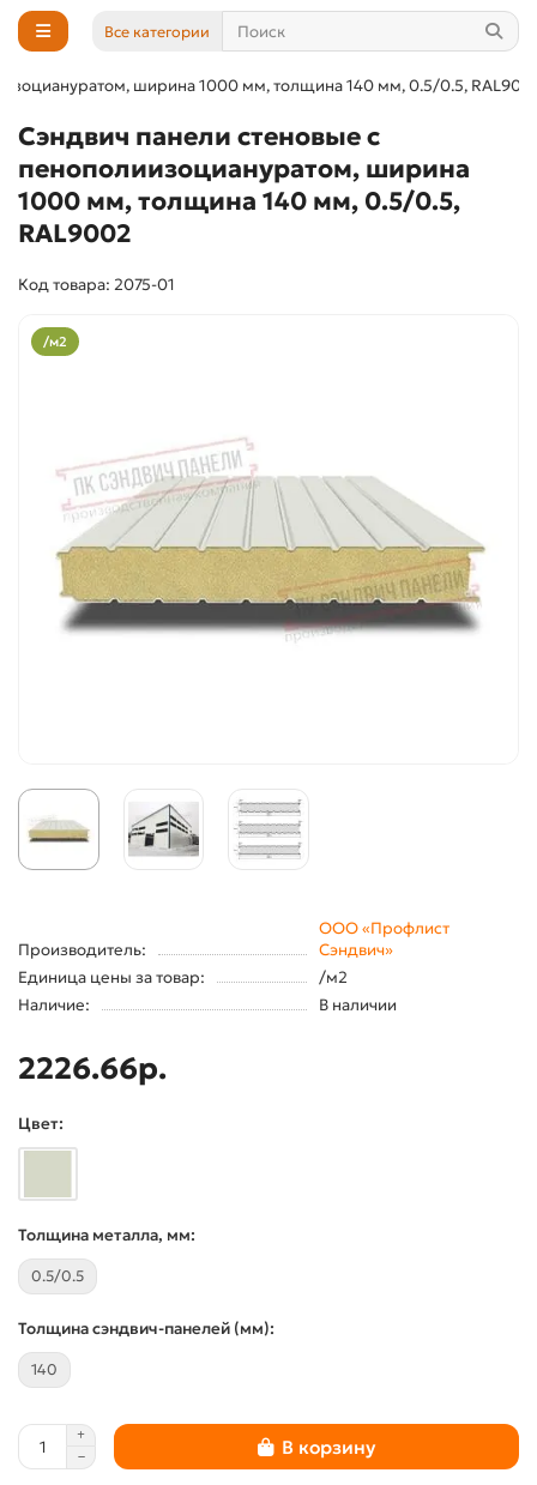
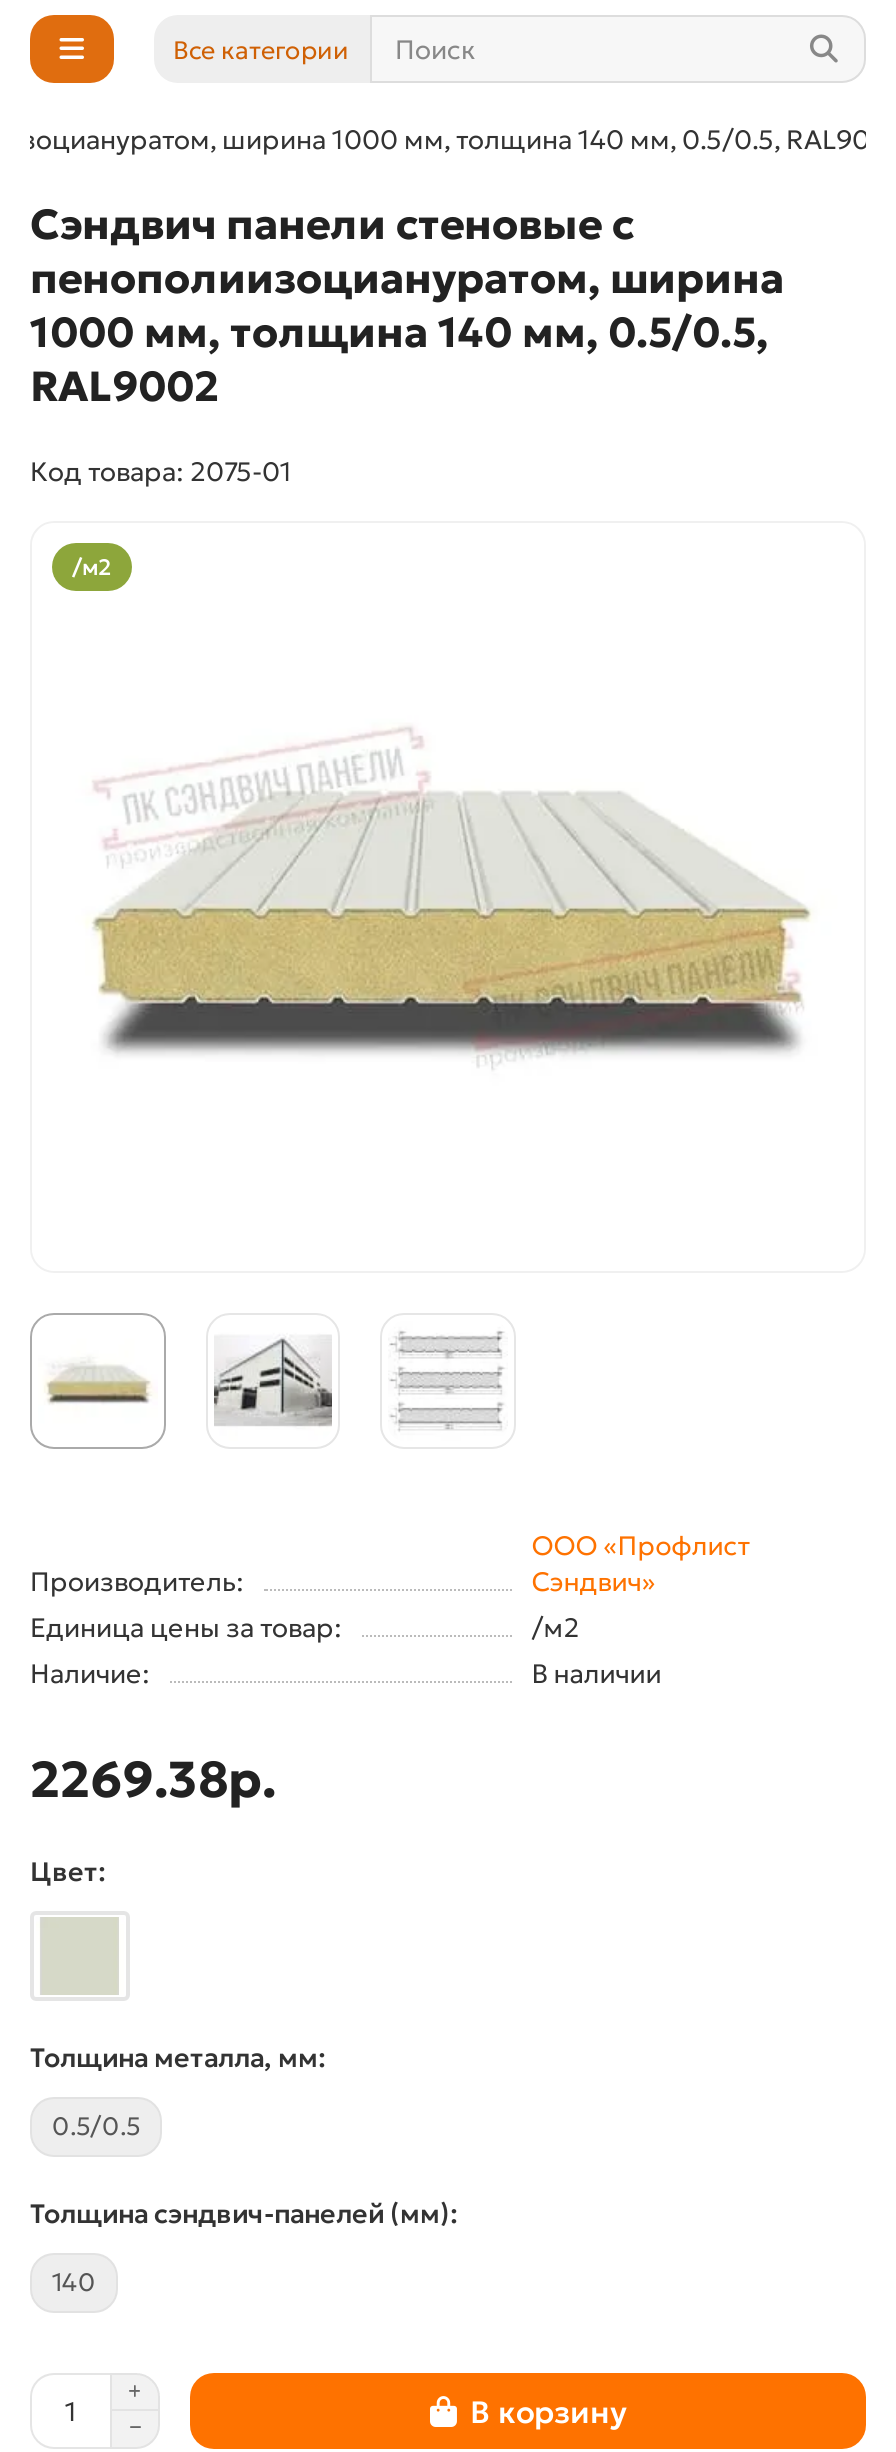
[18,1049,167,1087] 2226.66р. -> [30,1747,276,1811] 2269.38р.

